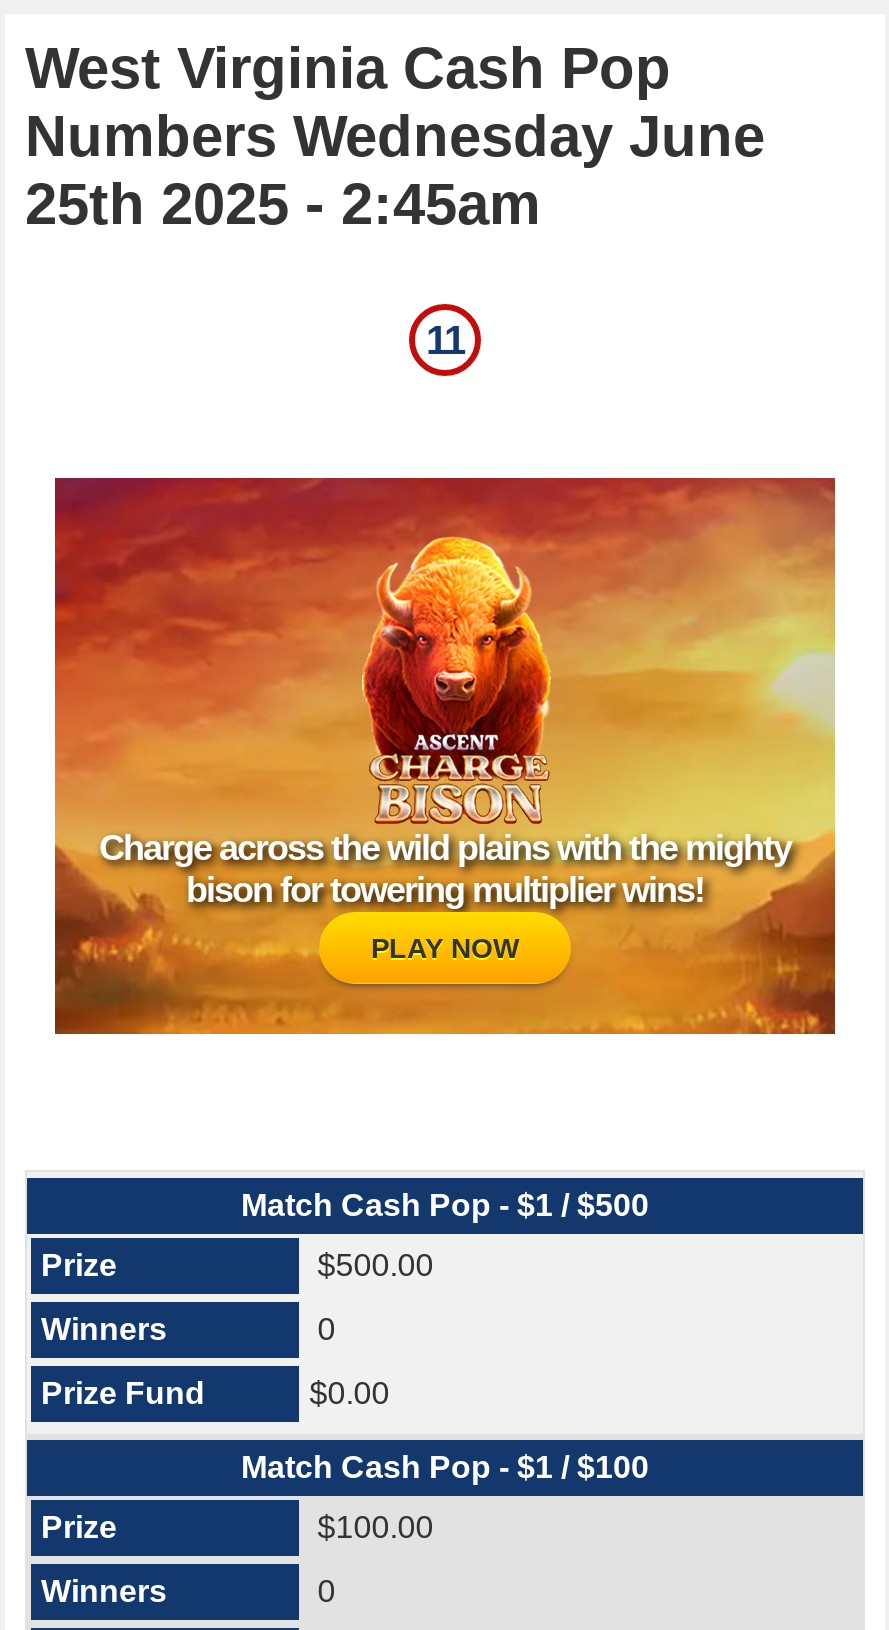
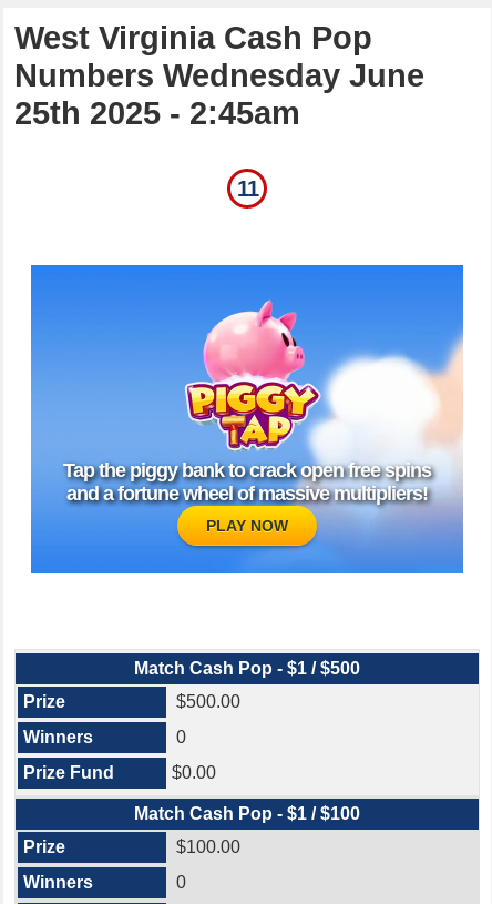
[53,476,837,1036] [image] | Charge across the wild plains with the mighty | bison for towering multiplier wins! -> [30,264,464,575] [image] | Tap the piggy bank to crack open free spins | and a fortune wheel of massive multipliers!

